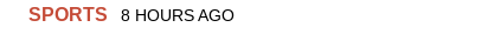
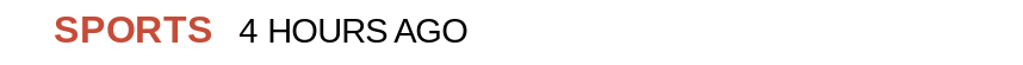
[28,5,234,25] SPORTS 8 HOURS AGO -> [54,10,468,50] SPORTS 4 HOURS AGO

